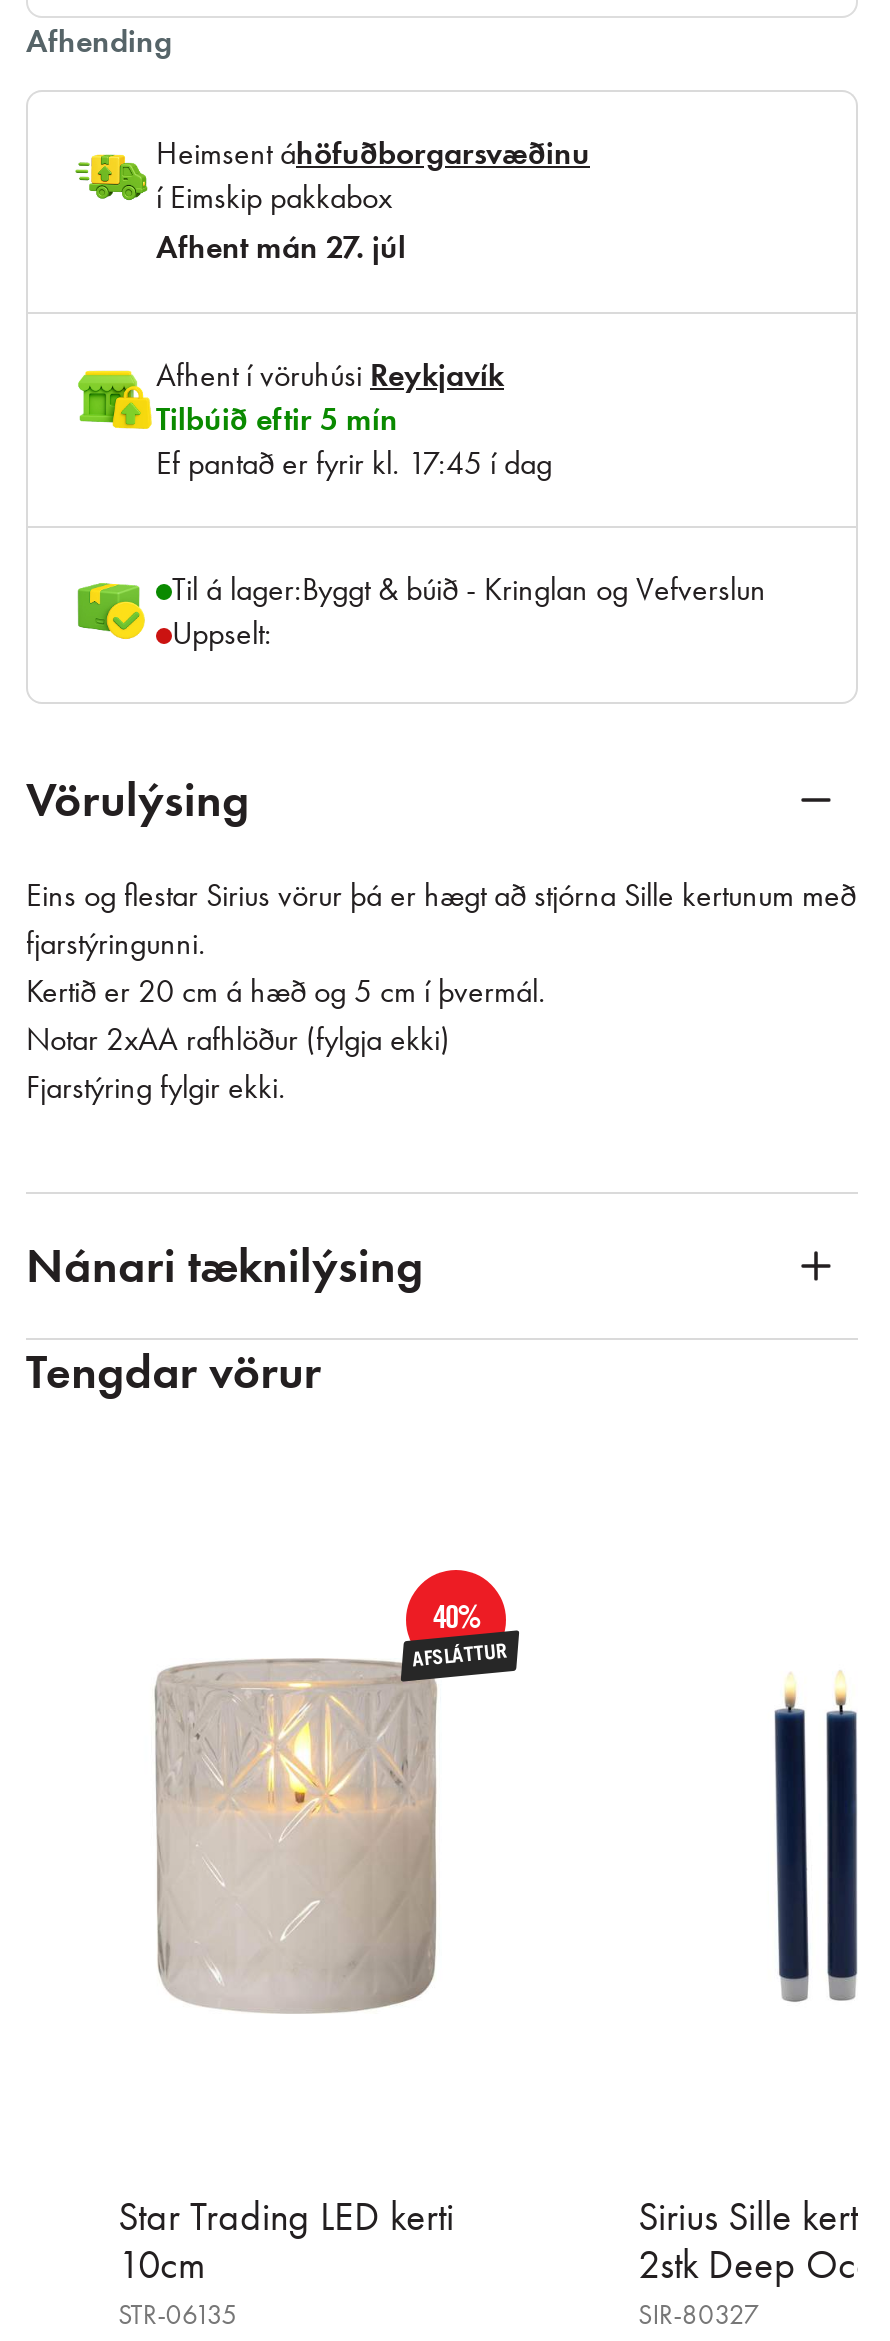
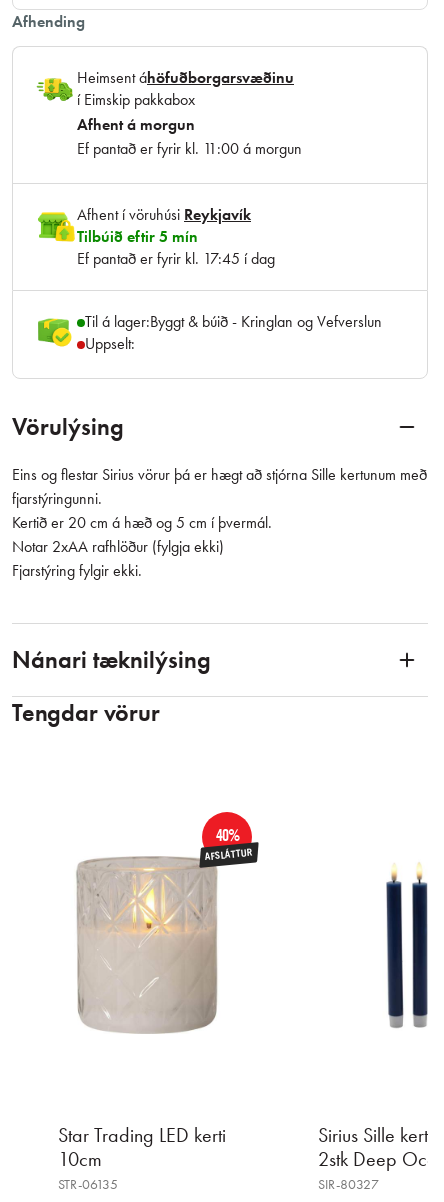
[156,226,406,268] Afhent mán 27. júl -> [77,114,302,159] Afhent á morgun | Ef pantað er fyrir kl. 11:00 á morgun

